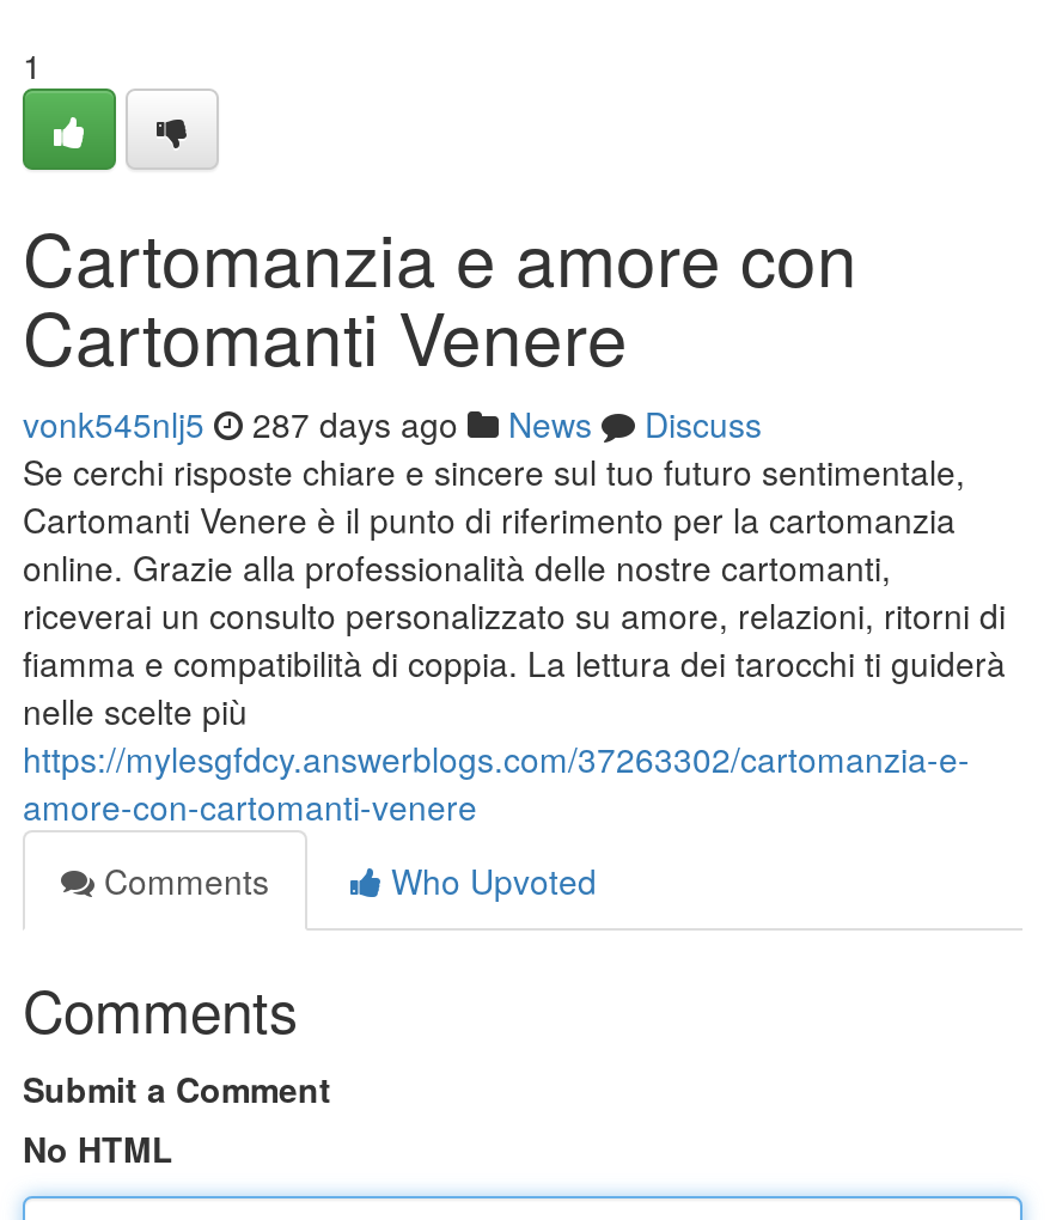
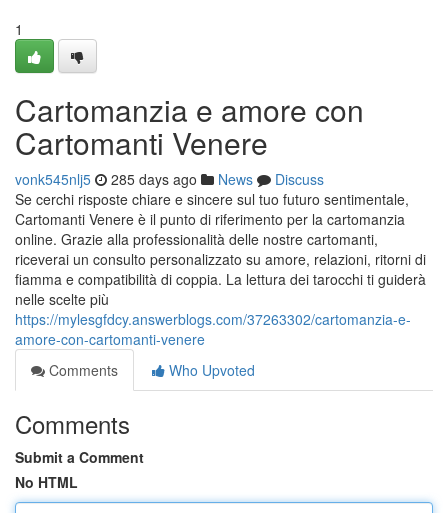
[23,399,762,447] vonk545nlj5 287 days ago News Discuss -> [15,169,324,189] vonk545nlj5 285 days ago News Discuss

